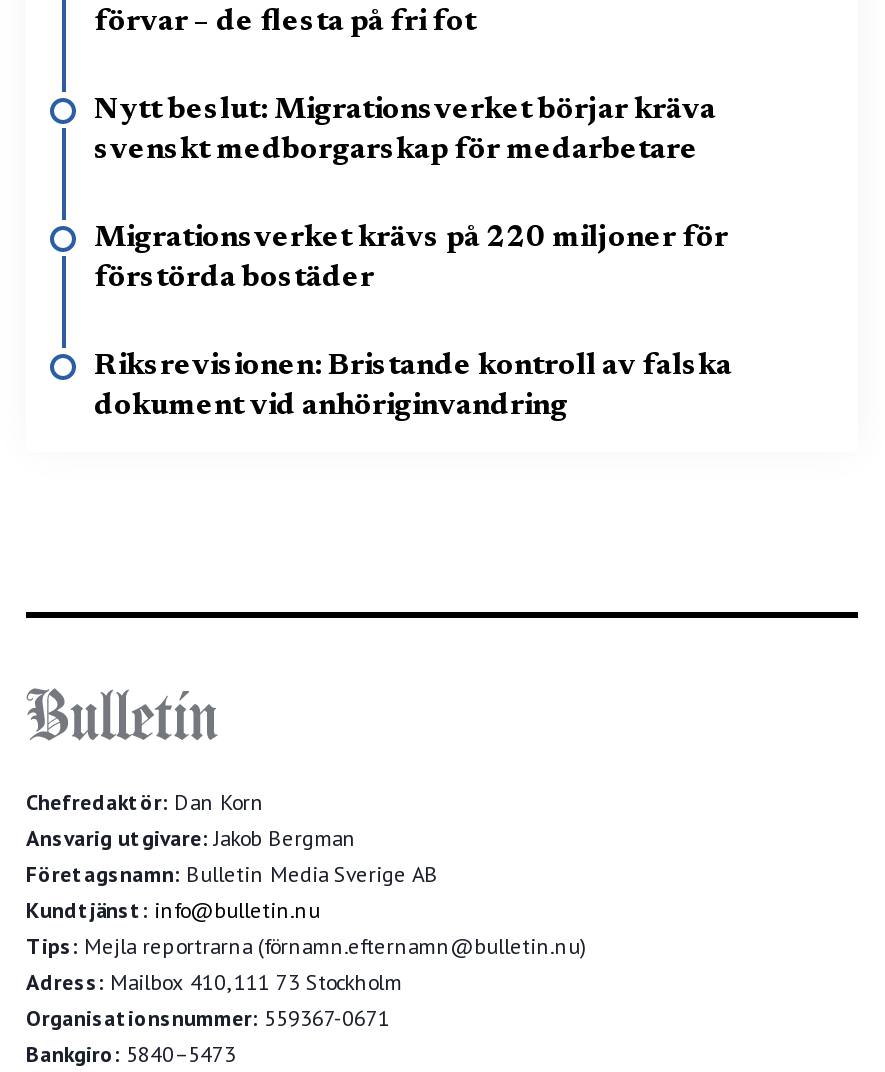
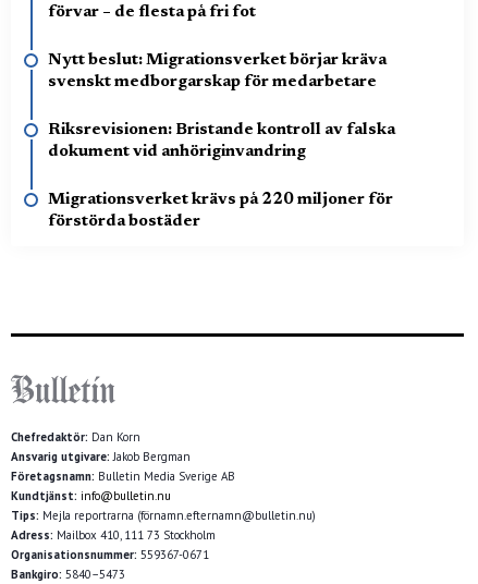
moved [94,223,728,293] -> [48,191,393,230]: Migrationsverket krävs på 220 miljoner för | förstörda bostäder
moved [94,351,732,421] -> [48,122,395,160]: Riksrevisionen: Bristande kontroll av falska | dokument vid anhöriginvandring

